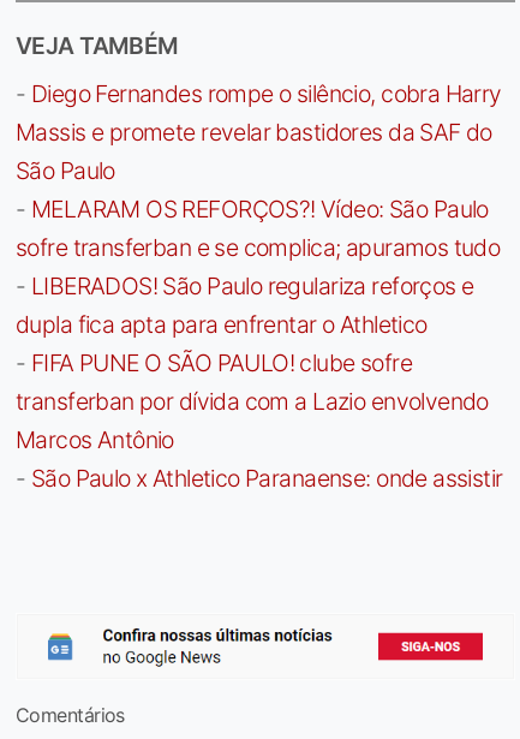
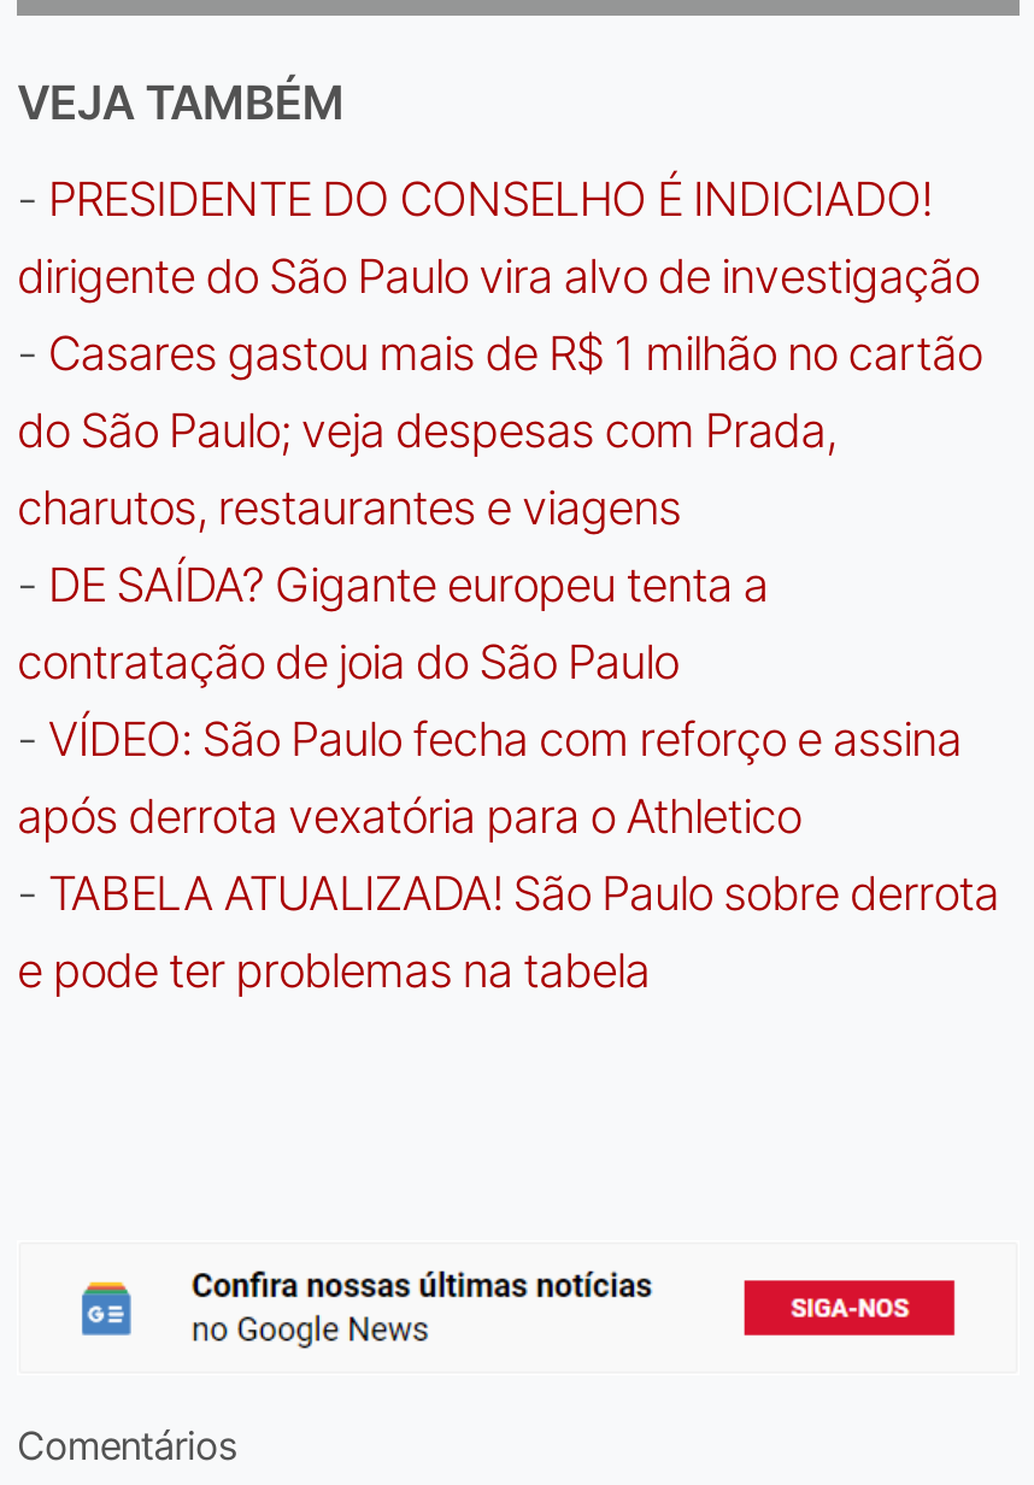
[16,79,503,493] - Diego Fernandes rompe o silêncio, cobra Harry | Massis e promete revelar bastidores da SAF do | São Paulo | - MELARAM OS REFORÇOS?! Vídeo: São Paulo | sofre transferban e se complica; apuramos tudo | - LIBERADOS! São Paulo regulariza reforços e | dupla fica apta para enfrentar o Athletico | - FIFA PUNE O SÃO PAULO! clube sofre | transferban por dívida com a Lazio envolvendo | Marcos Antônio | - São Paulo x Athletico Paranaense: onde assistir -> [17,170,999,999] - PRESIDENTE DO CONSELHO É INDICIADO! | dirigente do São Paulo vira alvo de investigação | - Casares gastou mais de R$ 1 milhão no cartão | do São Paulo; veja despesas com Prada, | charutos, restaurantes e viagens | - DE SAÍDA? Gigante europeu tenta a | contratação de joia do São Paulo | - VÍDEO: São Paulo fecha com reforço e assina | após derrota vexatória para o Athletico | - TABELA ATUALIZADA! São Paulo sobre derrota | e pode ter problemas na tabela

